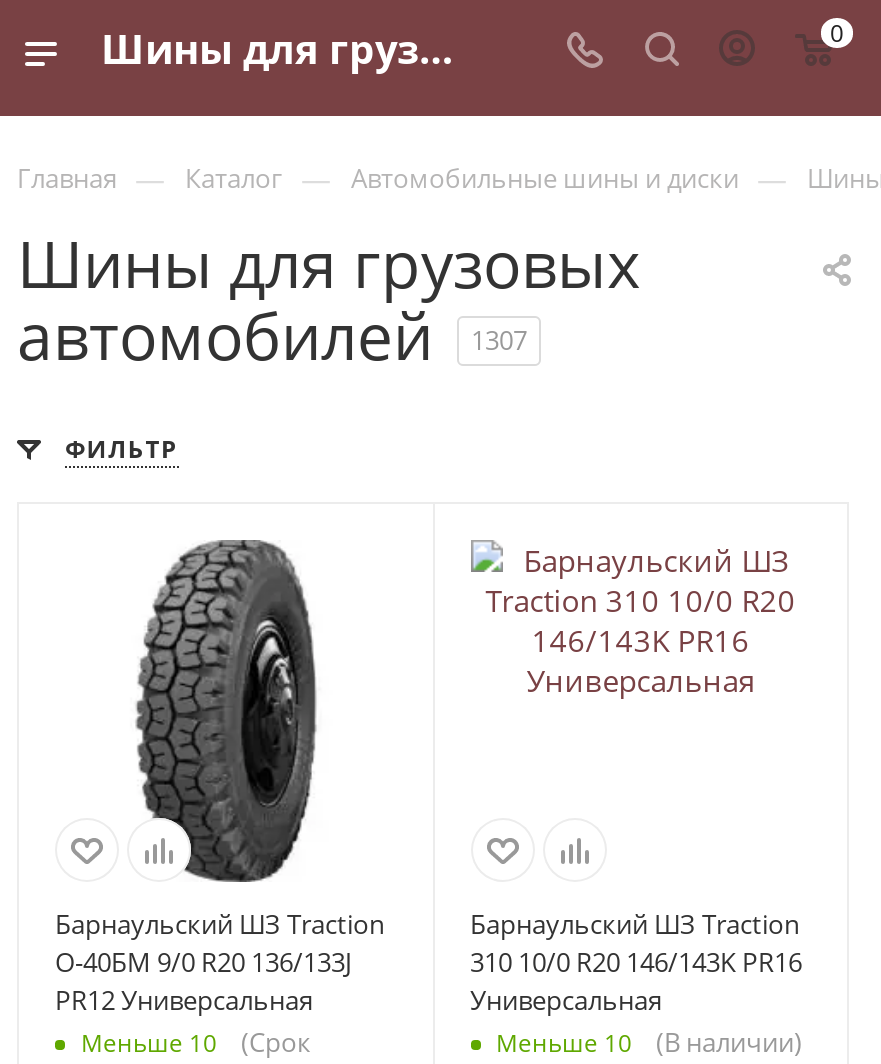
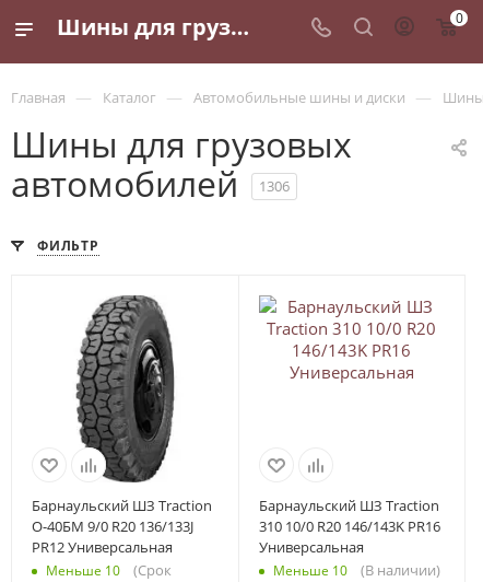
[17,292,527,378] автомобилей 1307 -> [11,160,290,207] автомобилей 1306

